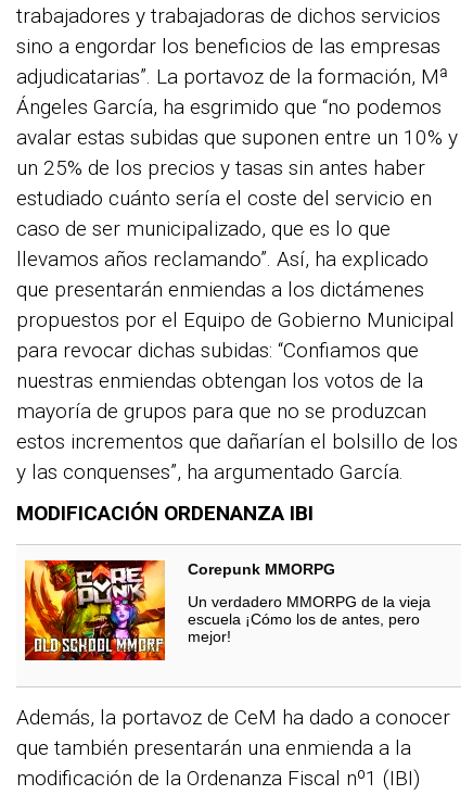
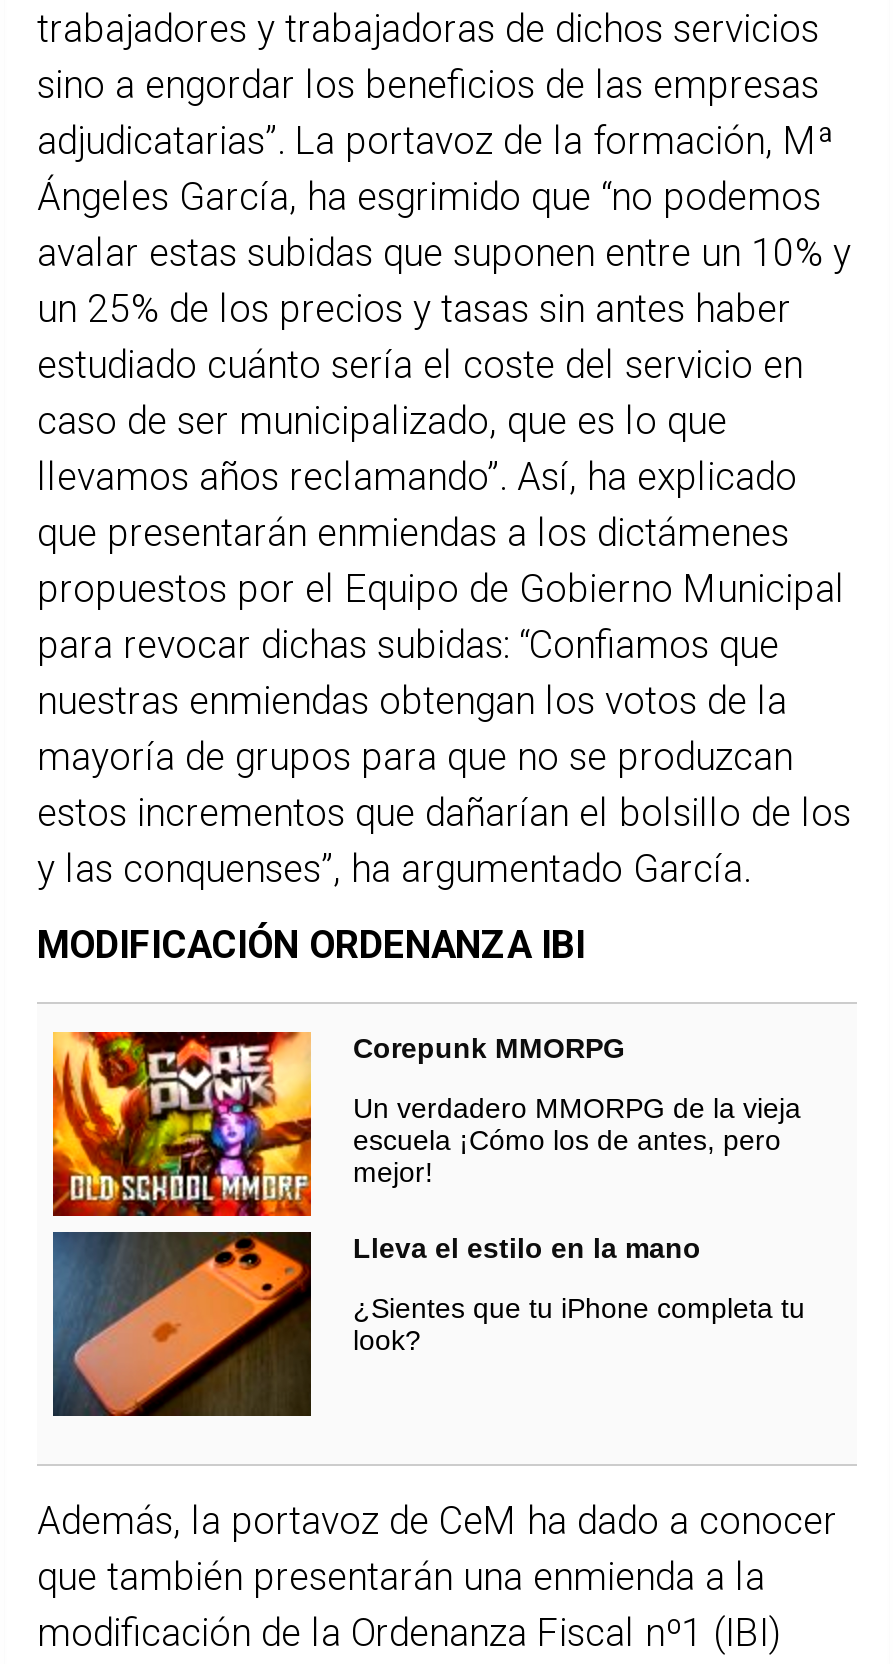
none -> [51,1230,805,1418] [image] | Lleva el estilo en la mano | ¿Sientes que tu iPhone completa tu | look?

